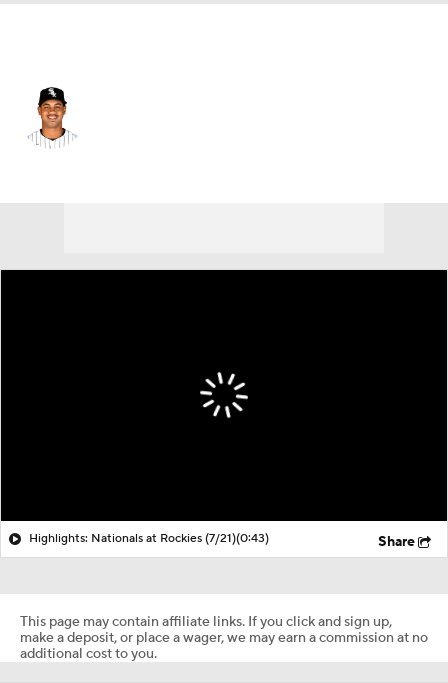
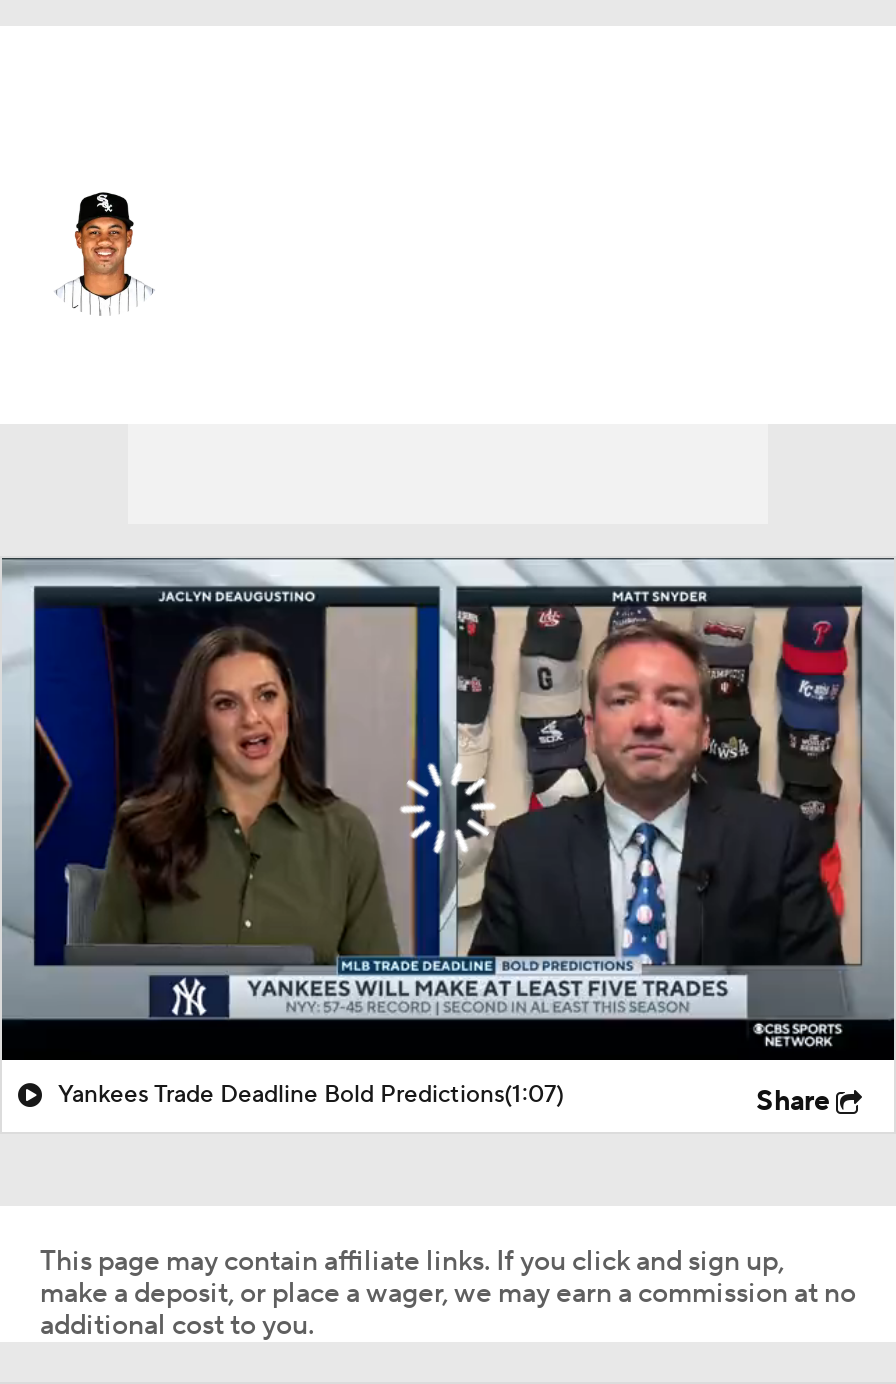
none -> [6,556,890,1048] [image]
[29,531,269,546] Highlights: Nationals at Rockies (7/21)(0:43) -> [58,1080,564,1110] Yankees Trade Deadline Bold Predictions(1:07)

